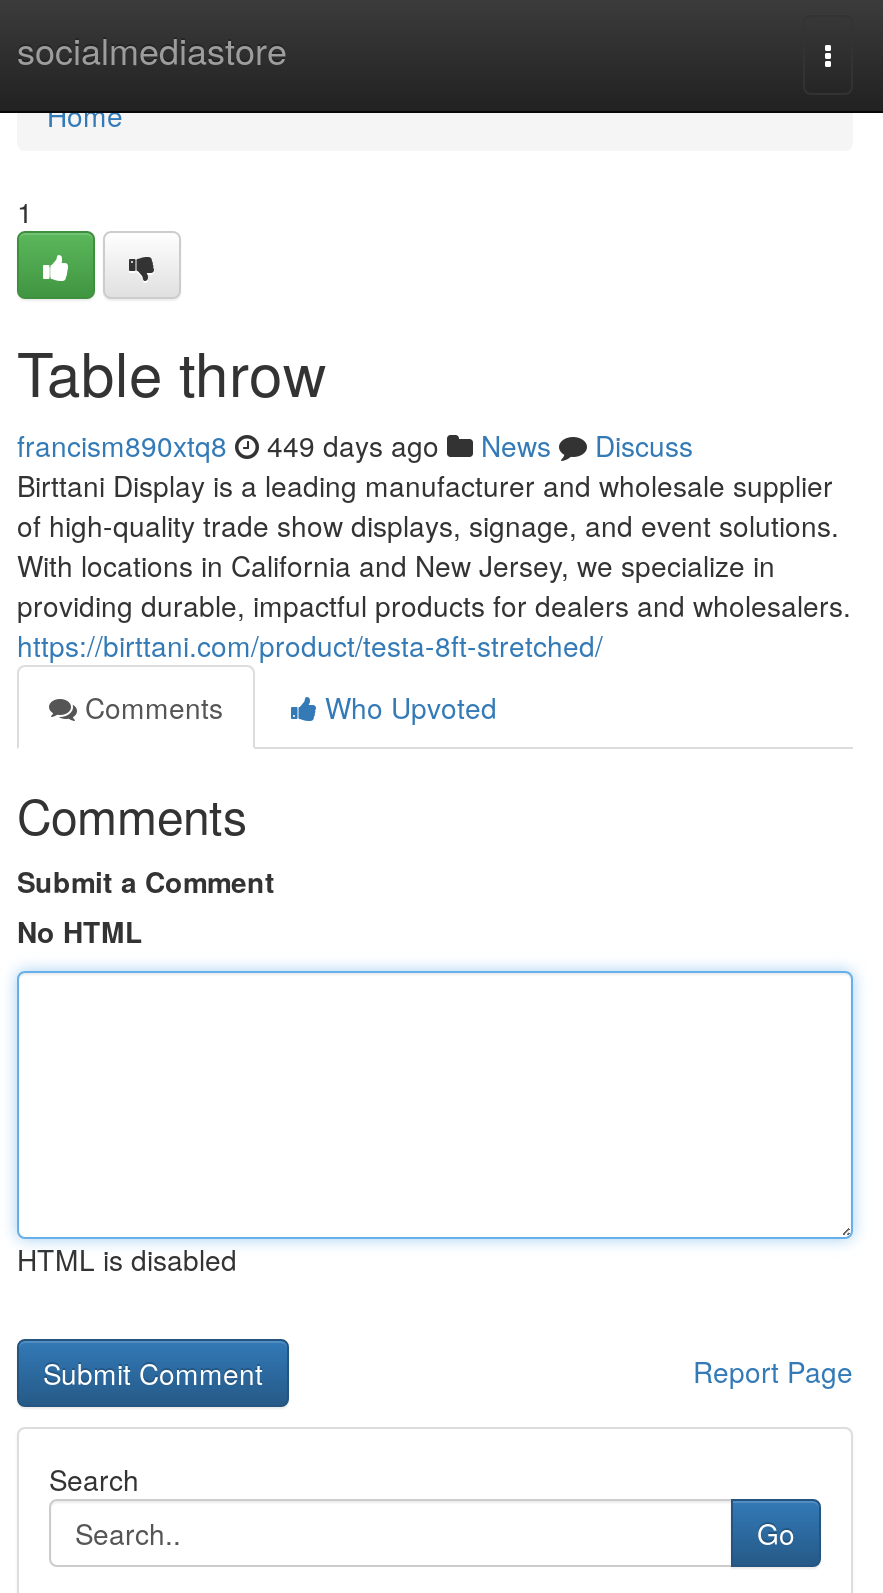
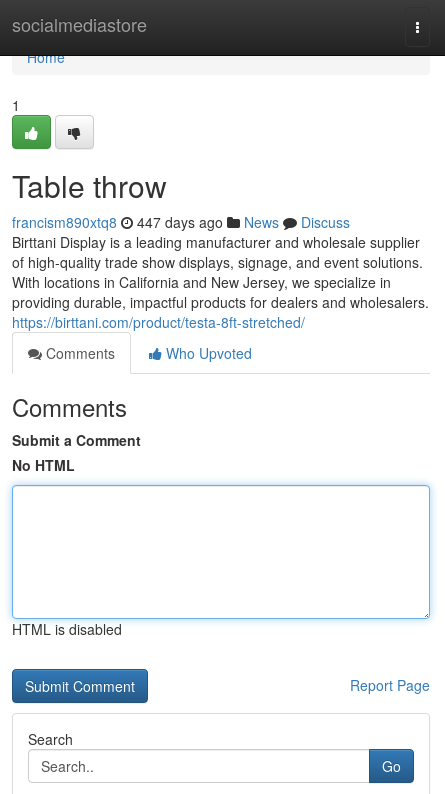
[17,425,693,465] francism890xtq8 449 days ago News Discuss -> [12,212,350,232] francism890xtq8 447 days ago News Discuss

